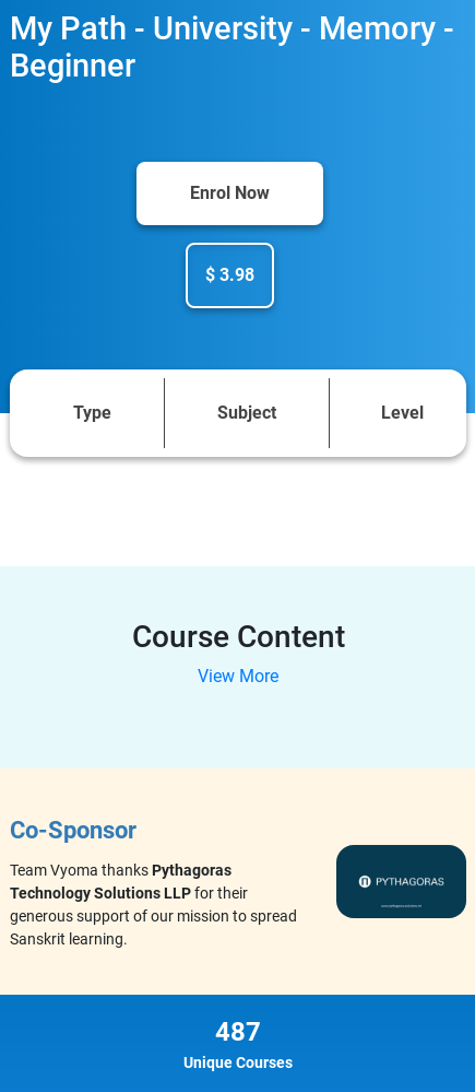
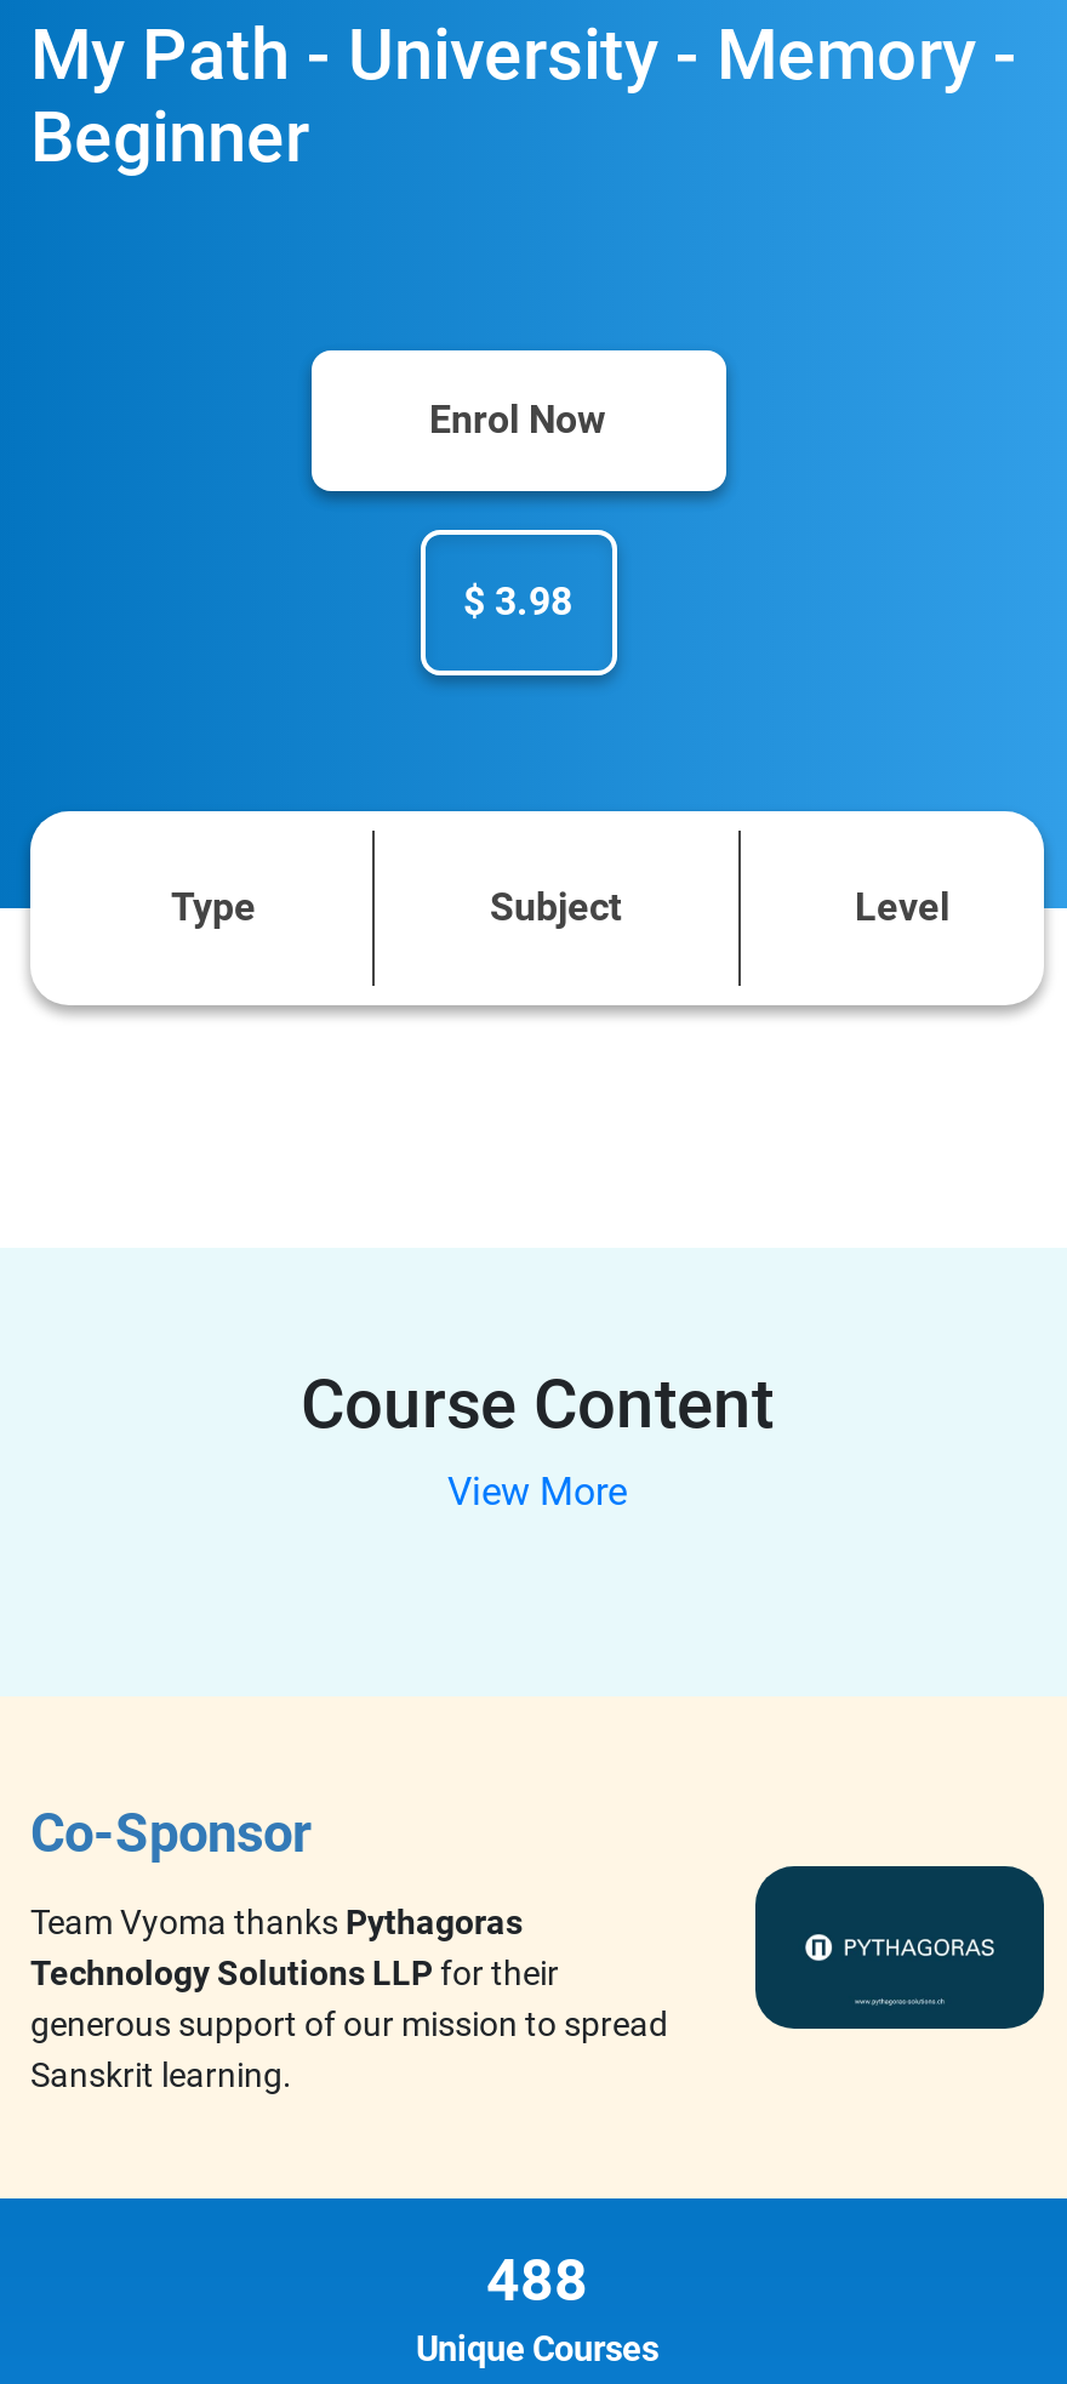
[215,1016,261,1047] 487 -> [486,2246,588,2314] 488

